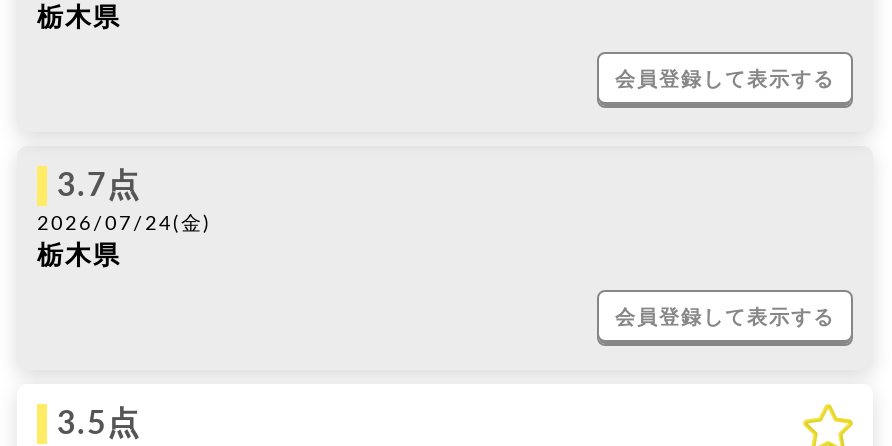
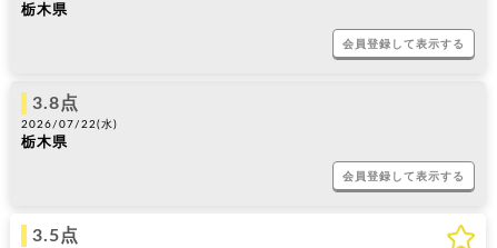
[37,170,211,234] 3.7点 | 2026/07/24(金) -> [21,95,118,130] 3.8点 | 2026/07/22(水)

